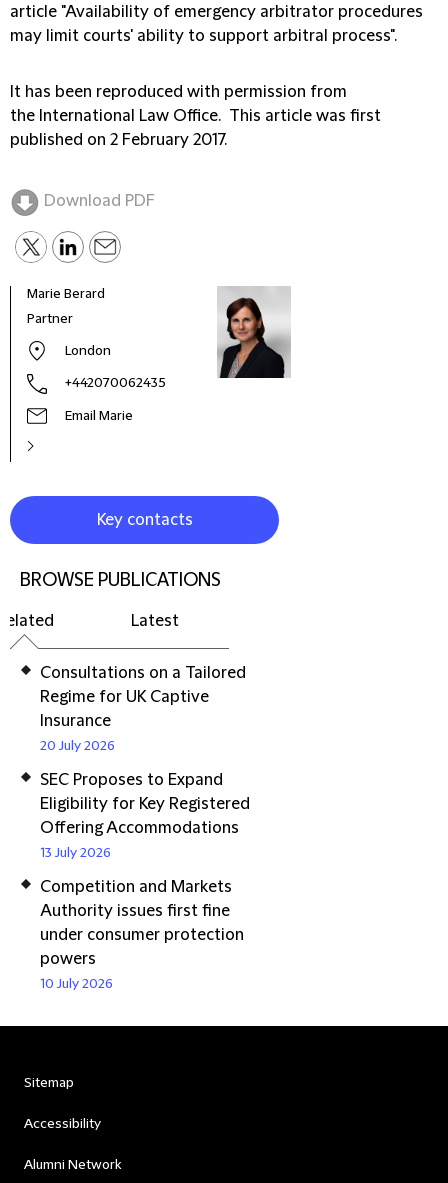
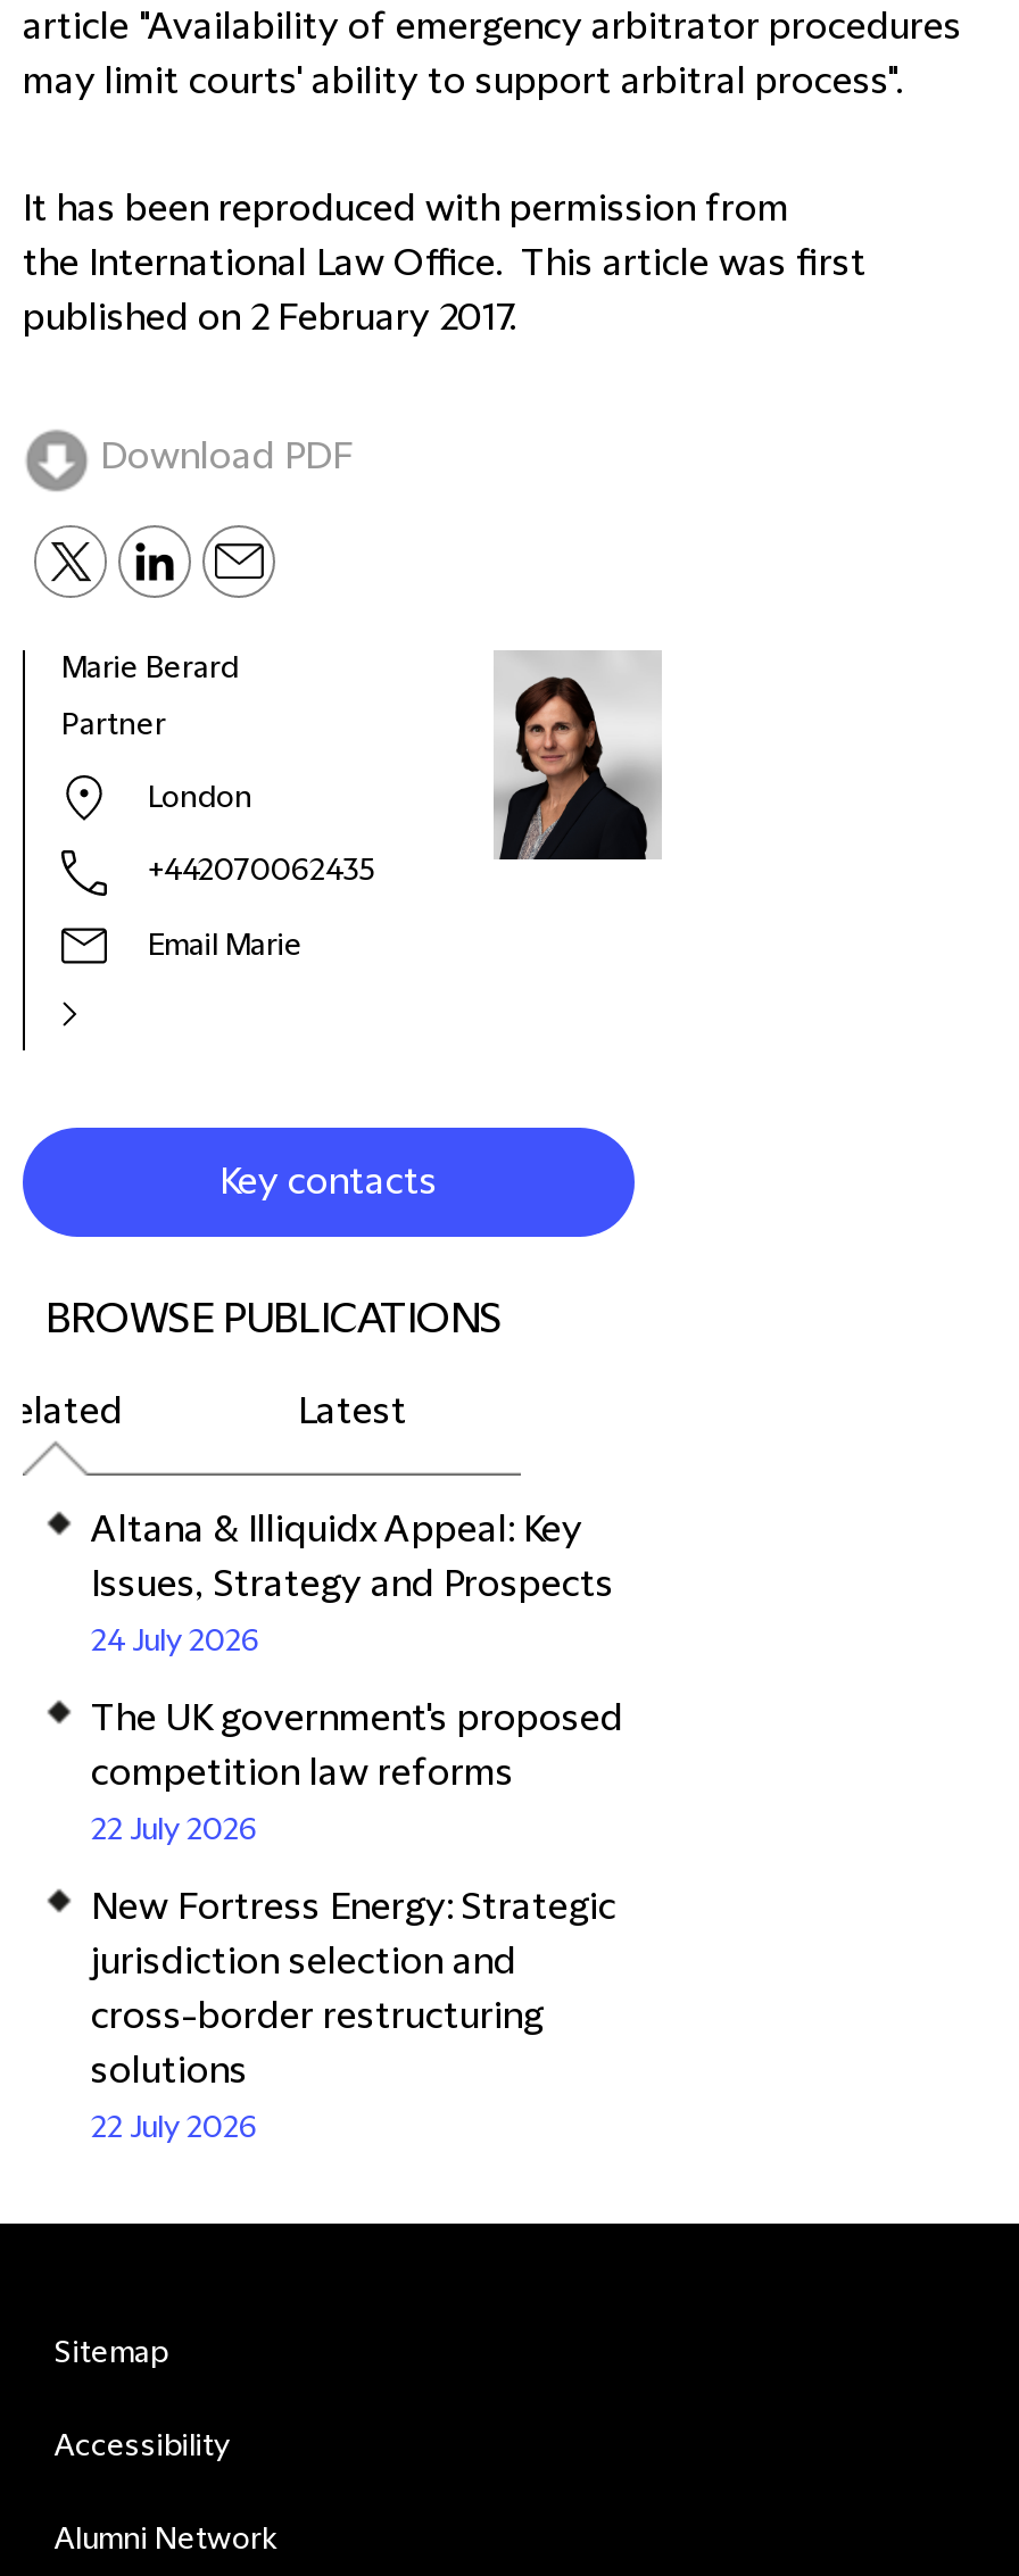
[40,664,246,754] Consultations on a Tailored | Regime for UK Captive | Insurance | 20 July 2026 -> [91,1510,614,1660] Altana & Illiquidx Appeal: Key | Issues, Strategy and Prospects | 24 July 2026
[40,771,250,861] SEC Proposes to Expand | Eligibility for Key Registered | Offering Accommodations | 13 July 2026 -> [91,1698,623,1848] The UK government's proposed | competition law reforms | 22 July 2026
[40,878,244,992] Competition and Markets | Authority issues first fine | under consumer protection | powers | 10 July 2026 -> [91,1887,616,2146] New Fortress Energy: Strategic | jurisdiction selection and | cross-border restructuring | solutions | 22 July 2026

